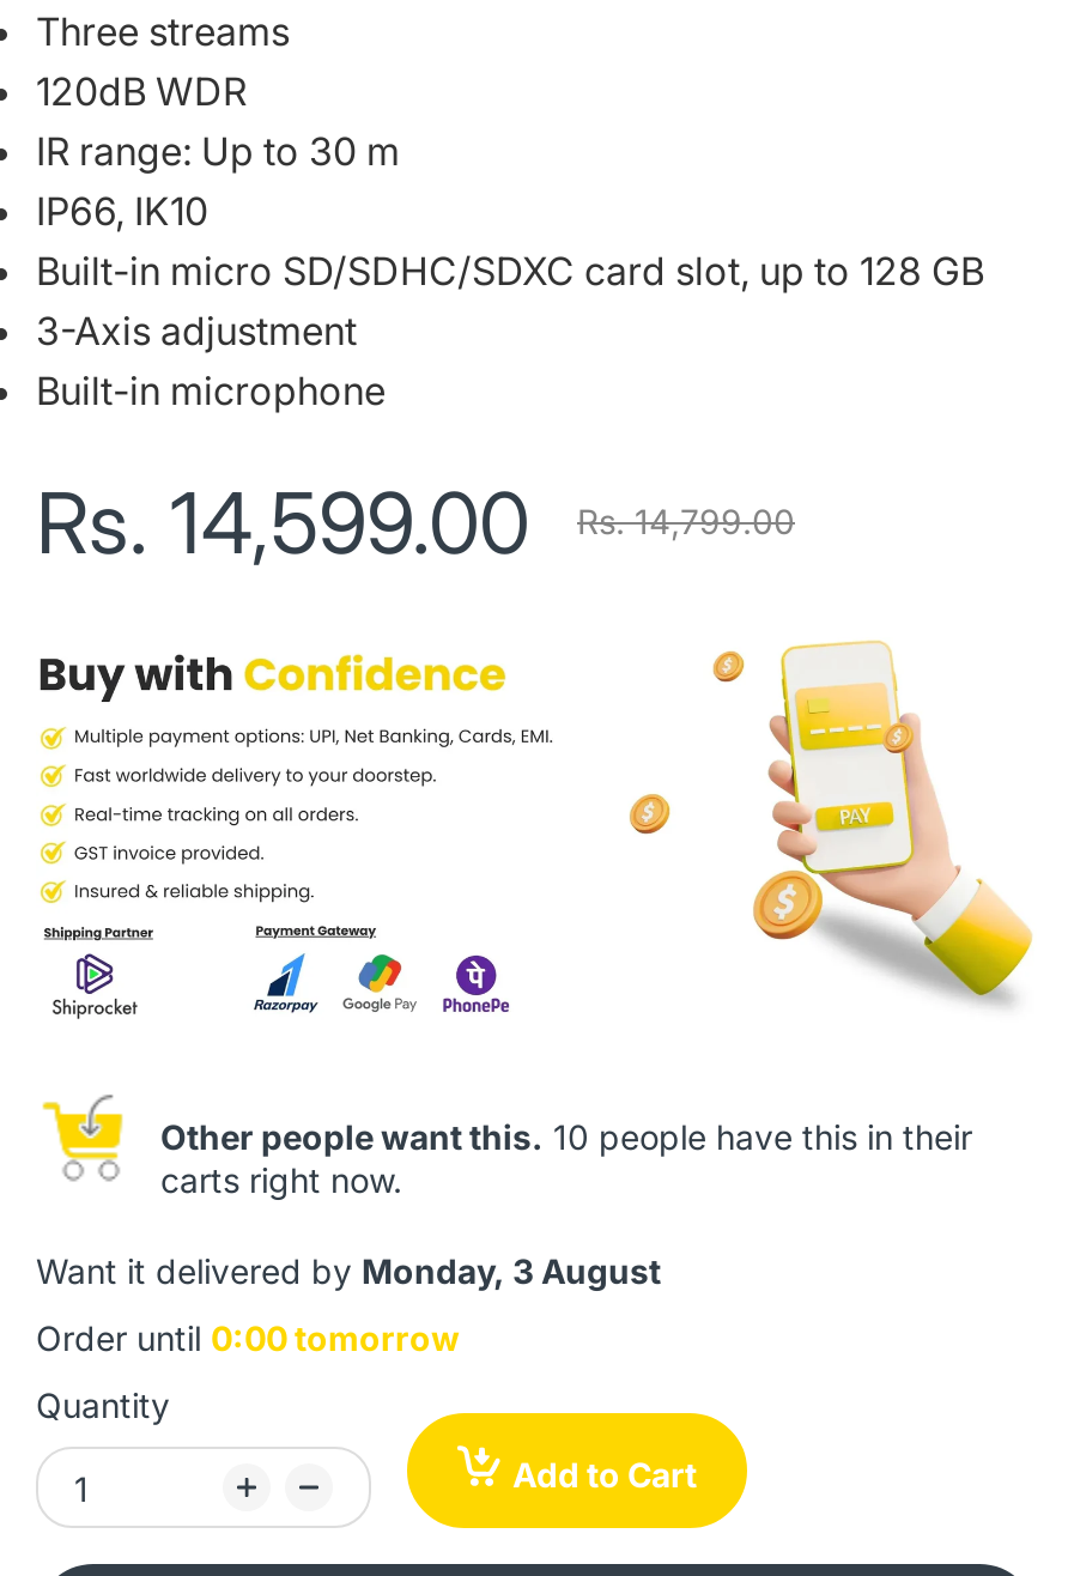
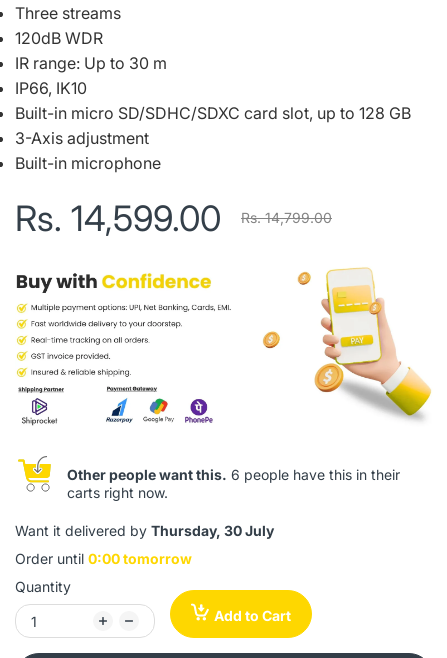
[160,1117,972,1158] Other people want this. 10 people have this in their -> [67,466,400,483] Other people want this. 6 people have this in their
[36,1251,661,1292] Want it delivered by Monday, 3 August -> [15,522,274,539] Want it delivered by Thursday, 30 July

